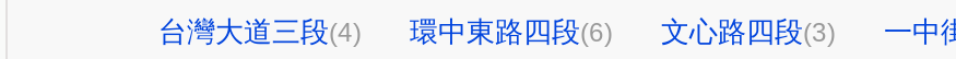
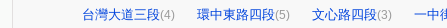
[410,15,613,48] 環中東路四段(6) -> [197,7,290,22] 環中東路四段(5)

